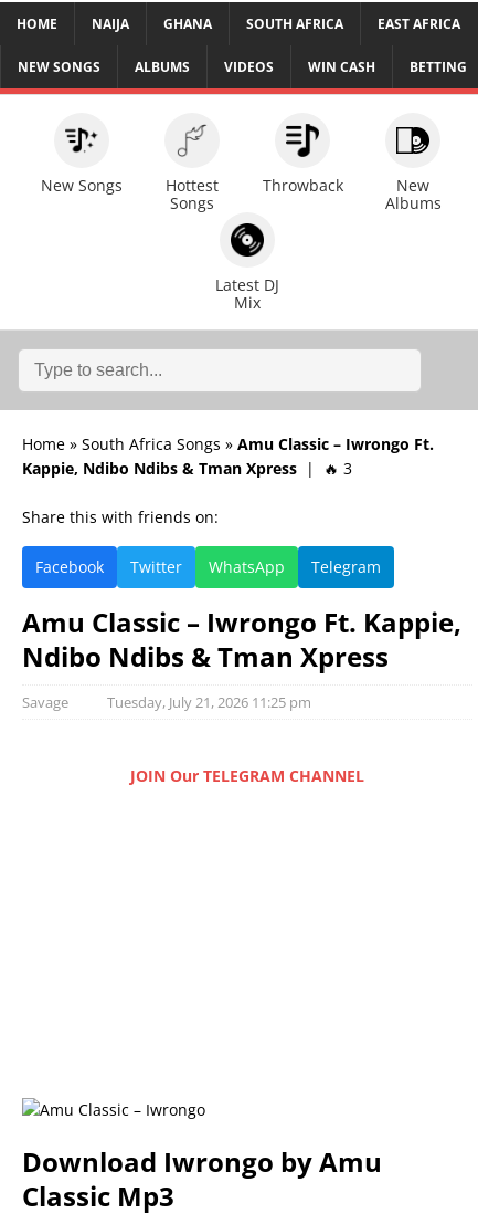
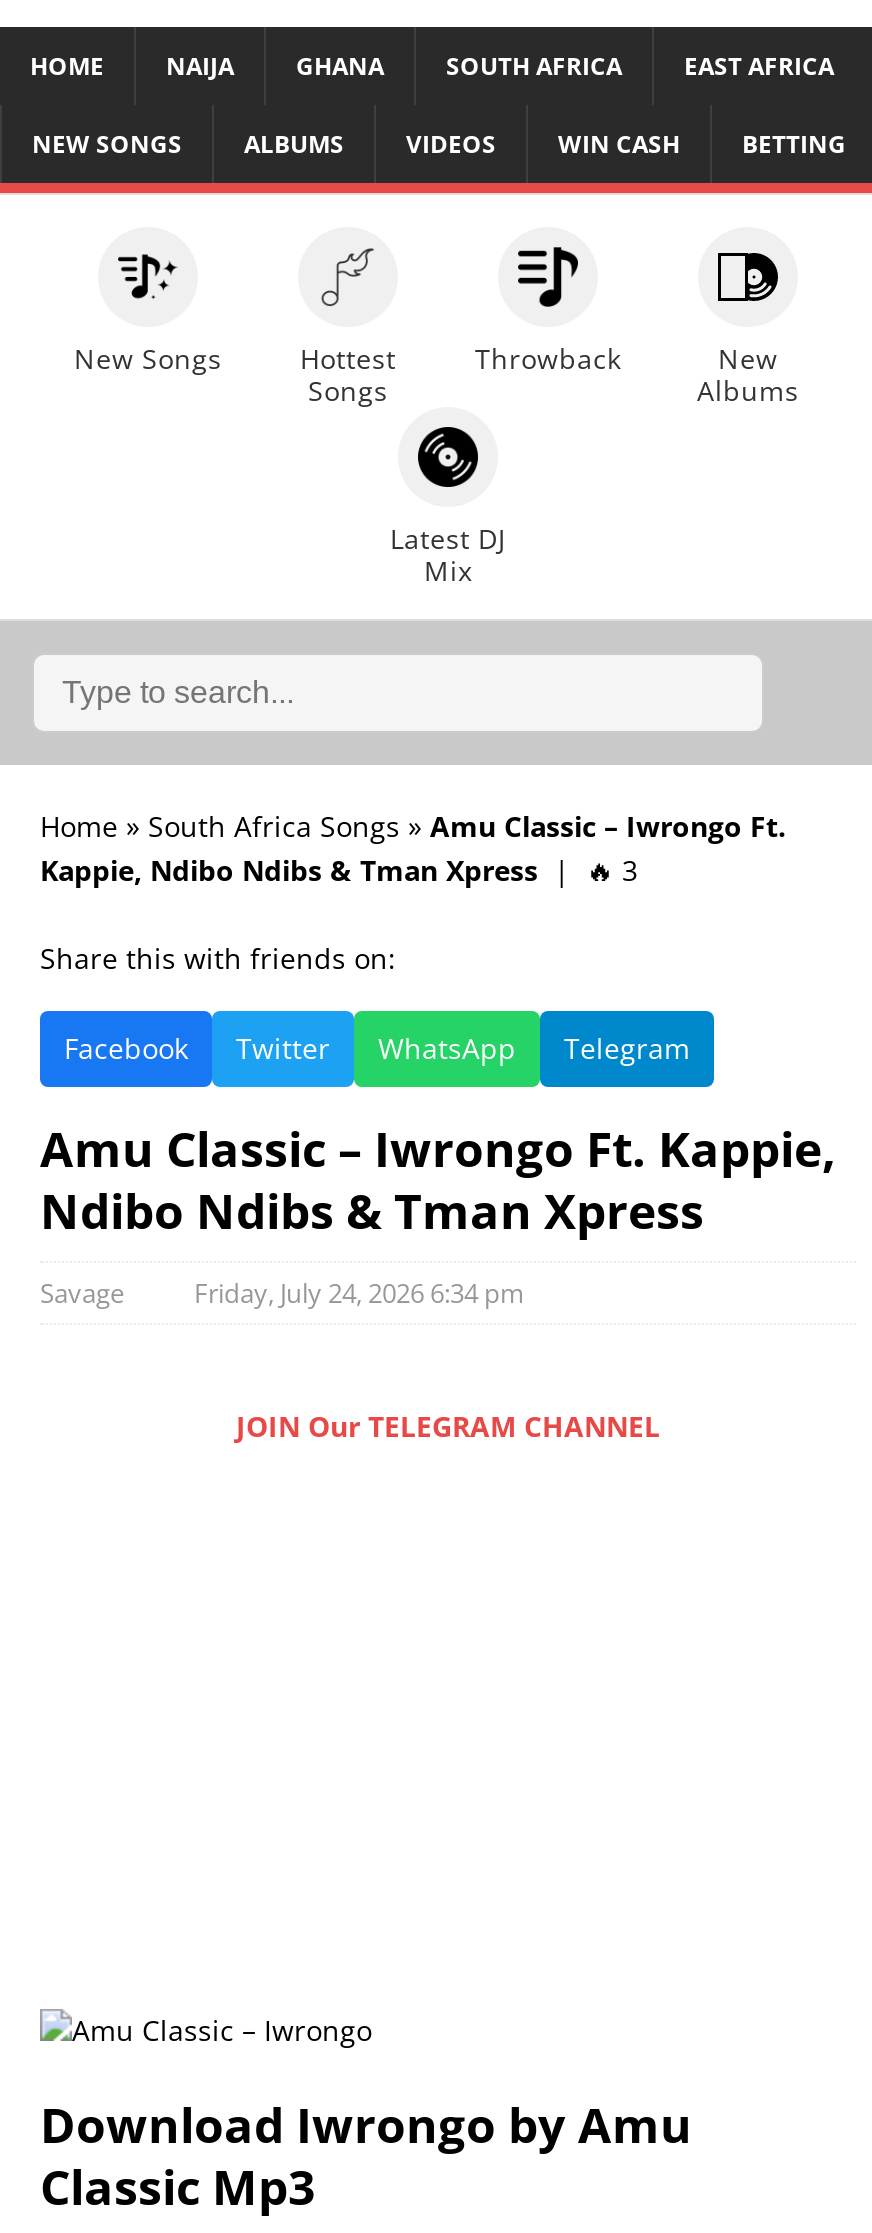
[104,692,311,712] Tuesday, July 21, 2026 11:25 pm -> [188,1275,524,1311] Friday, July 24, 2026 6:34 pm

